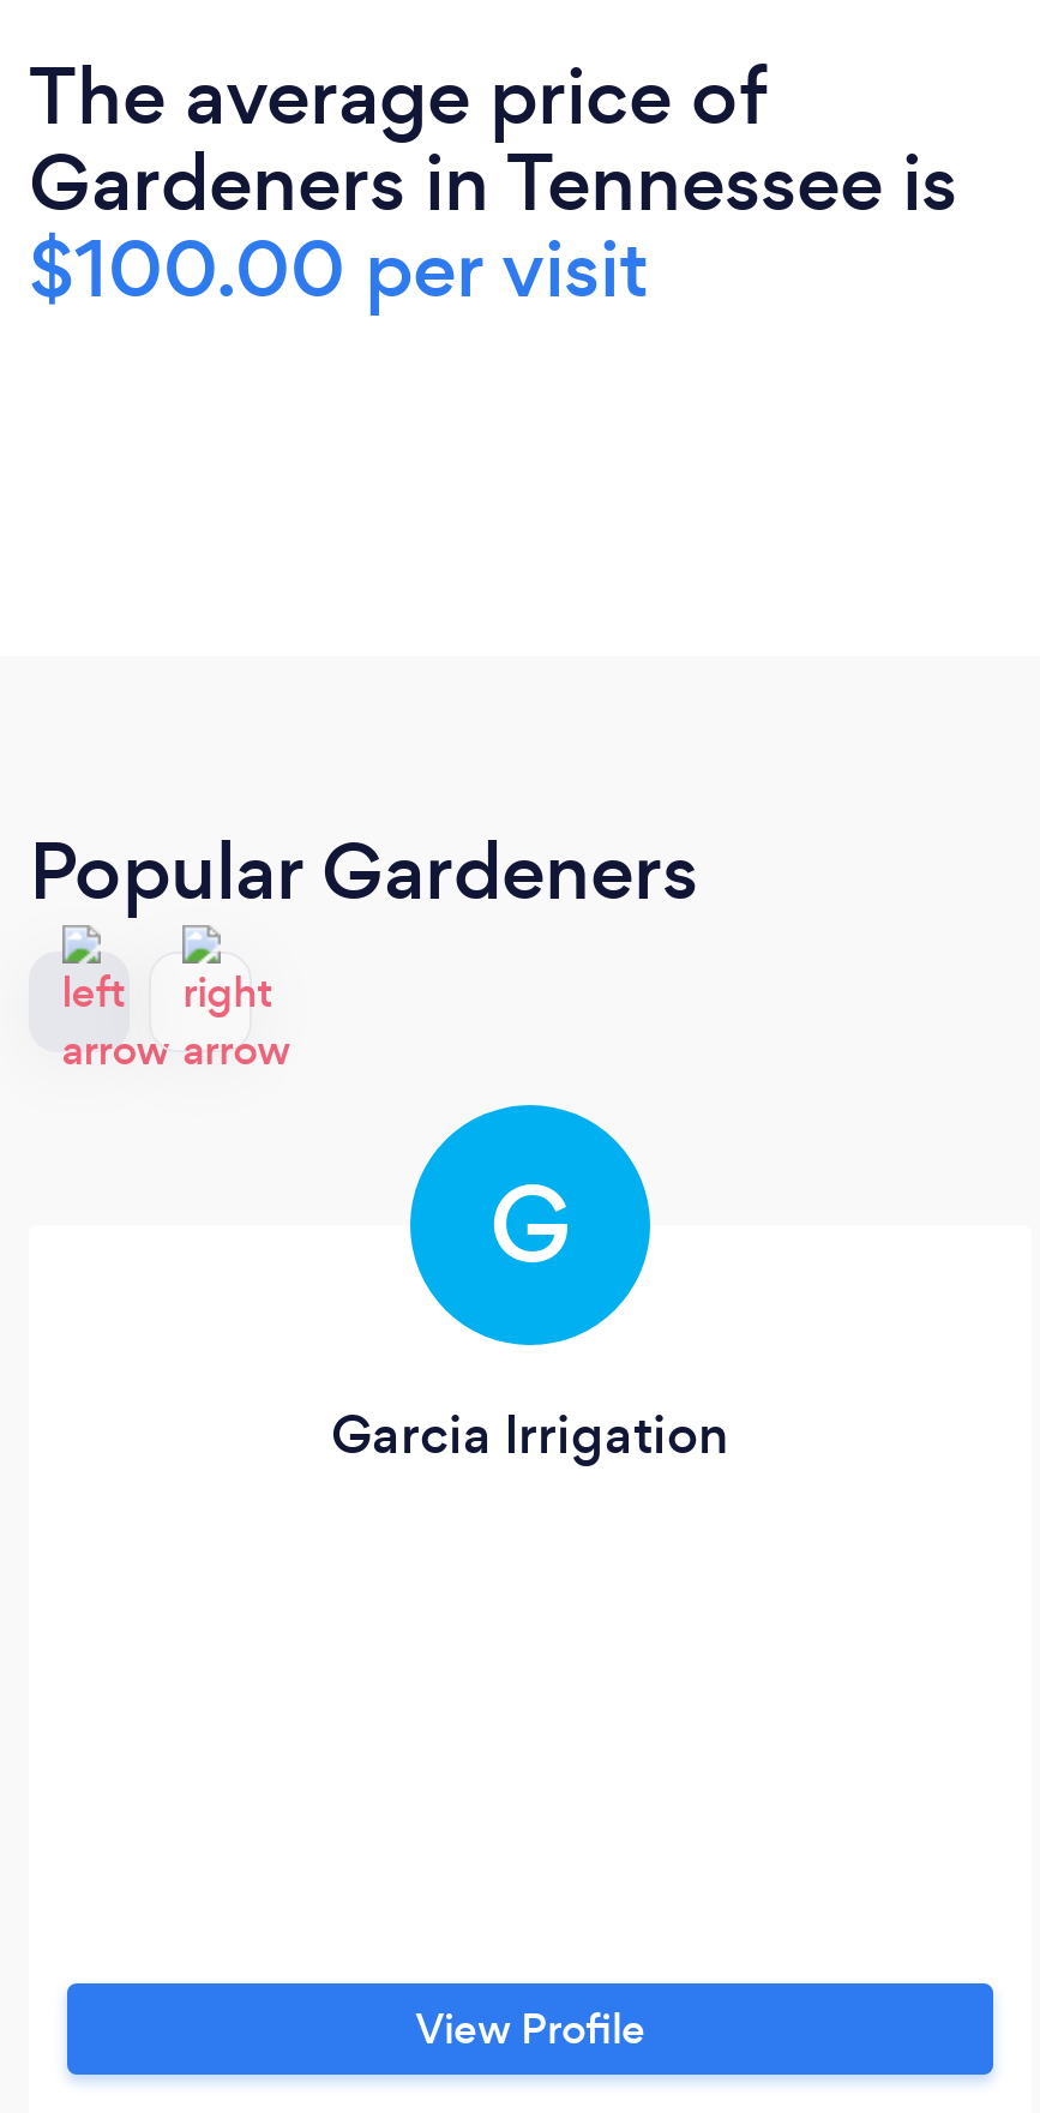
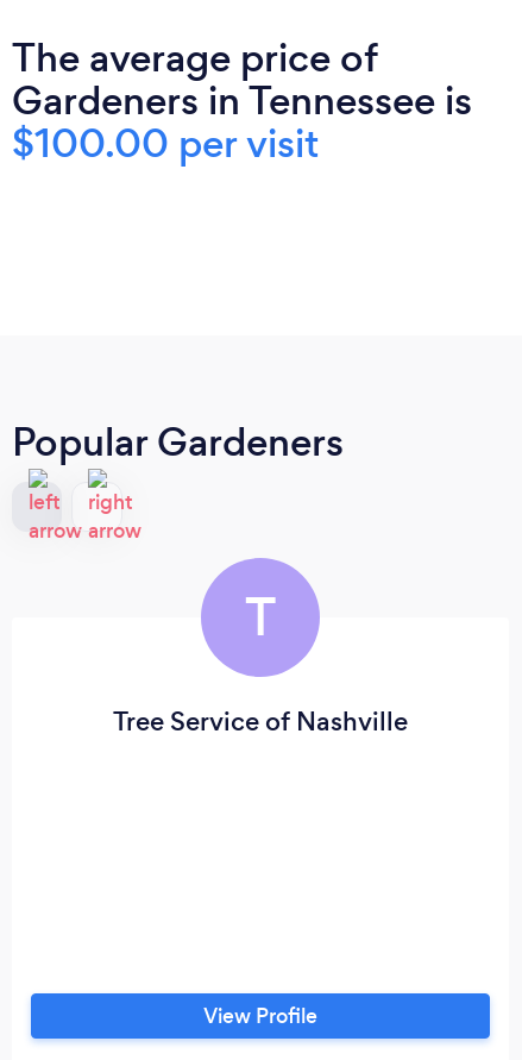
[489,1153,571,1297] G -> [245,582,276,653] T
[331,1398,729,1472] Garcia Irrigation -> [113,703,408,740] Tree Service of Nashville

